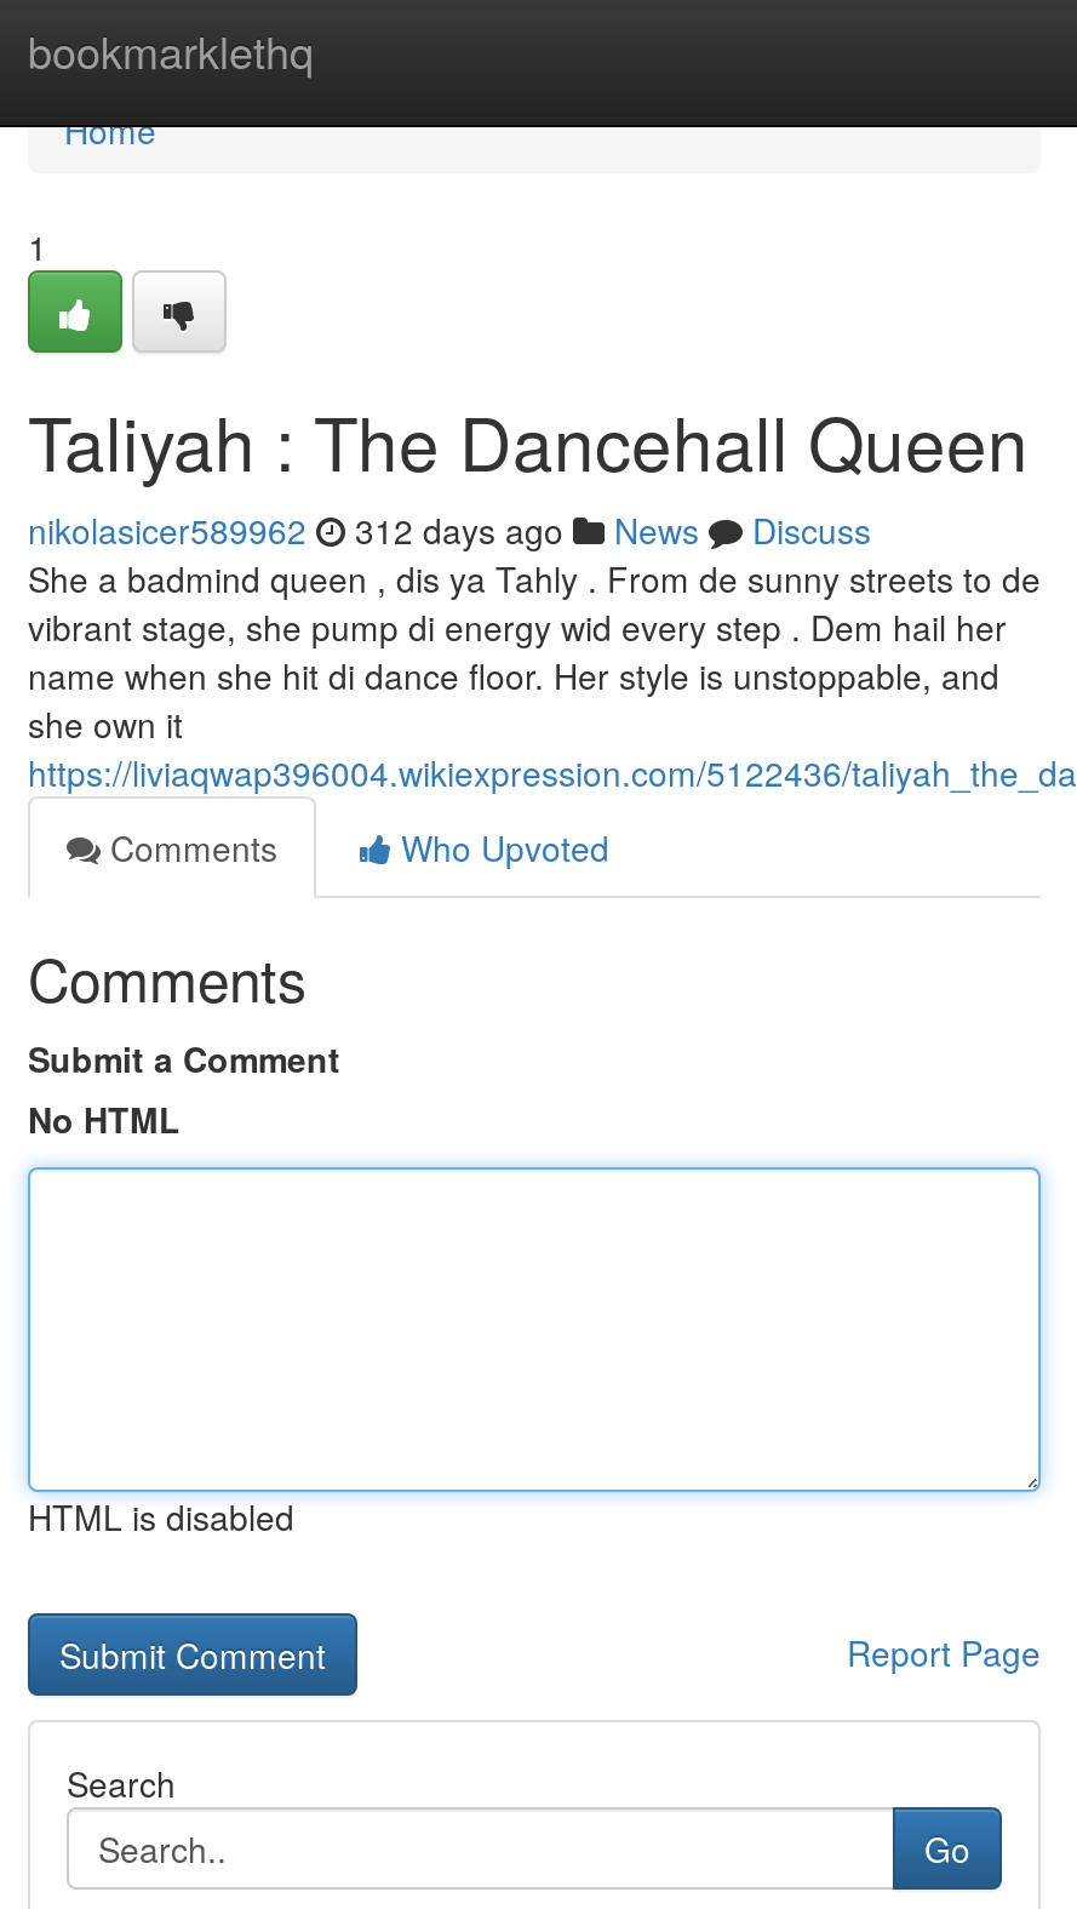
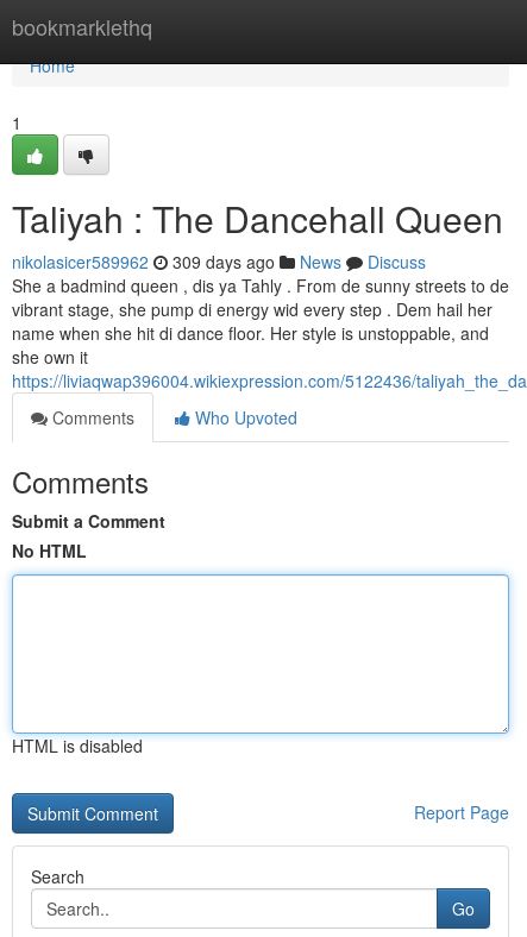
[28,505,871,554] nikolasicer589962 312 days ago News Discuss -> [12,250,426,273] nikolasicer589962 309 days ago News Discuss

